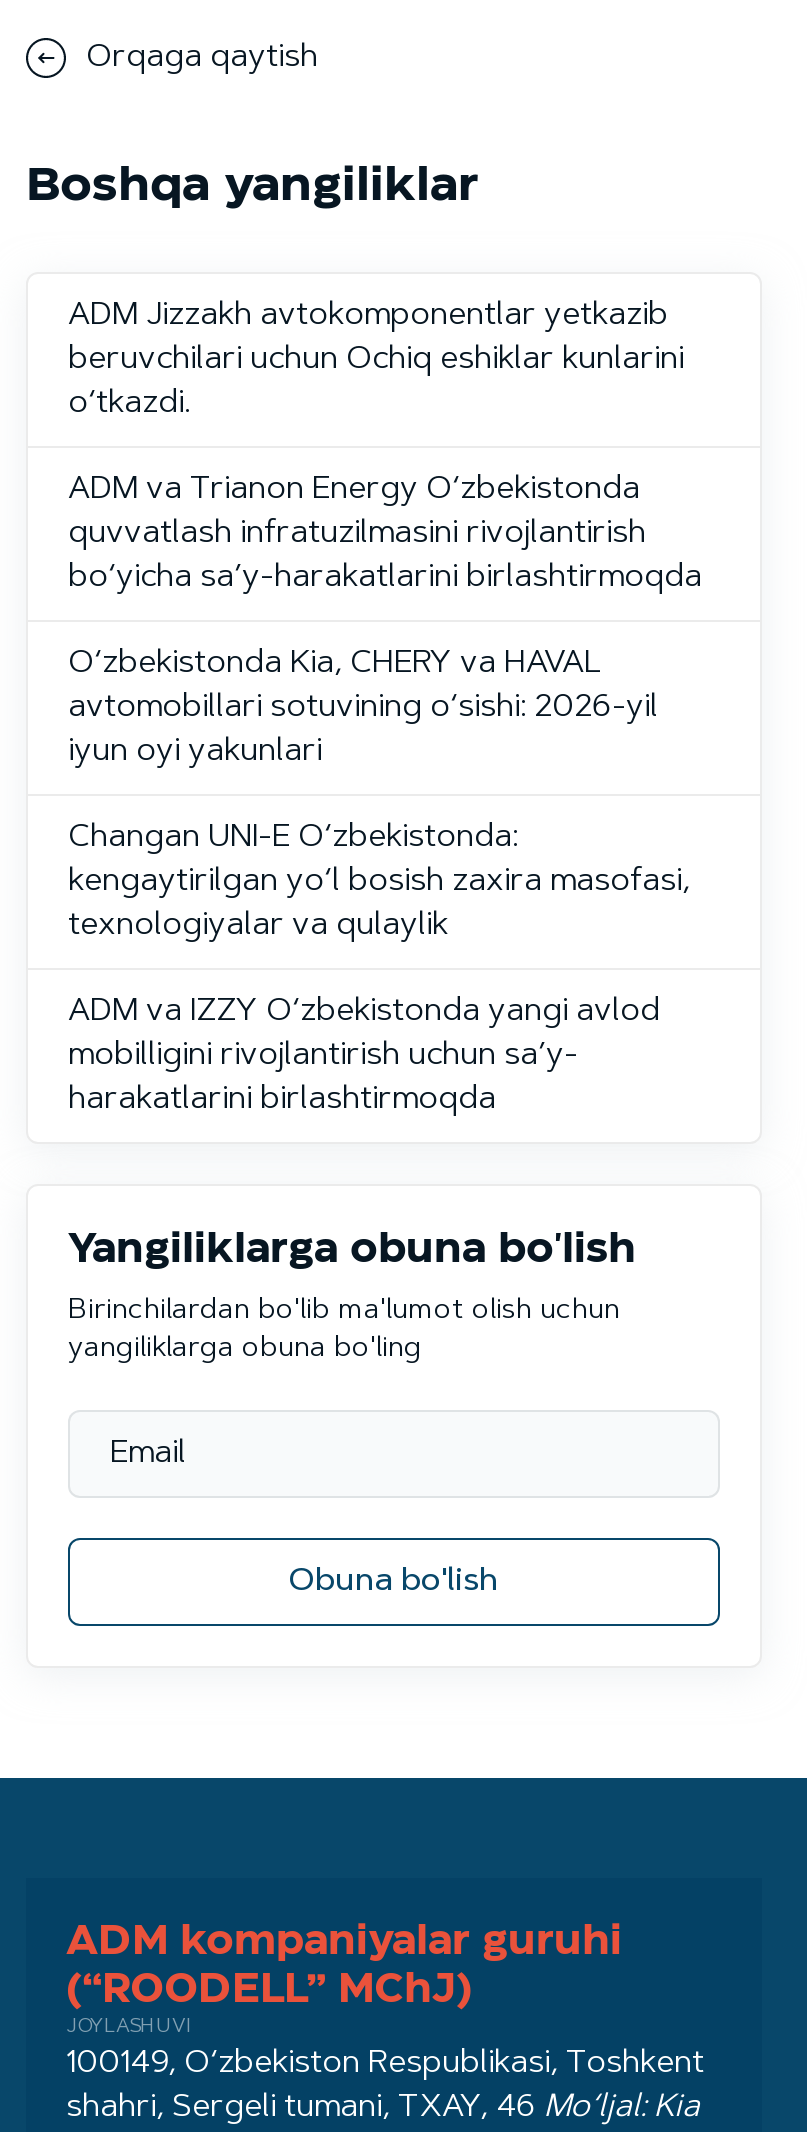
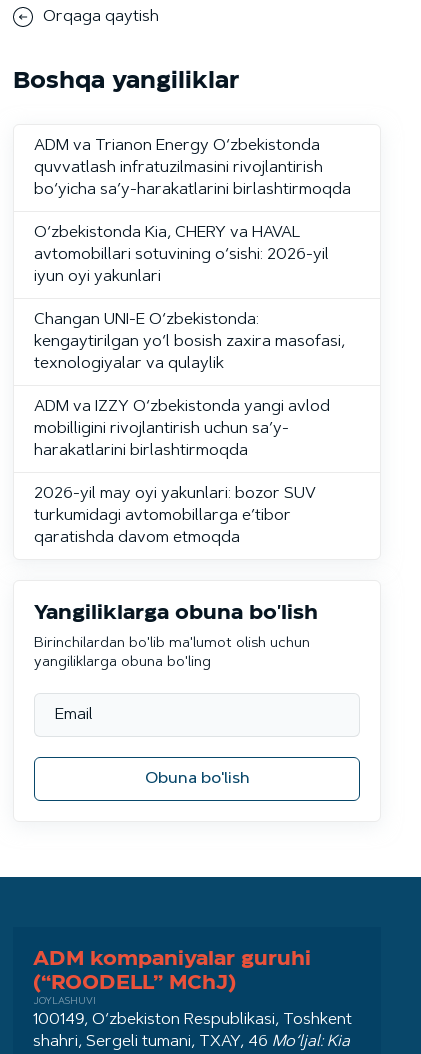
[68,299,684,419] ADM Jizzakh avtokomponentlar yetkazib | beruvchilari uchun Ochiq eshiklar kunlarini | o‘tkazdi. -> none
moved [68,473,702,1115] -> [34,138,351,459]: ADM va Trianon Energy O‘zbekistonda | quvvatlash infratuzilmasini rivojlantirish | bo‘yicha sa’y-harakatlarini birlashtirmoqda | ... | mobilligini rivojlantirish uchun sa’y- | harakatlarini birlashtirmoqda
none -> [34,486,316,546] 2026-yil may oyi yakunlari: bozor SUV | turkumidagi avtomobillarga e’tibor | qaratishda davom etmoqda

